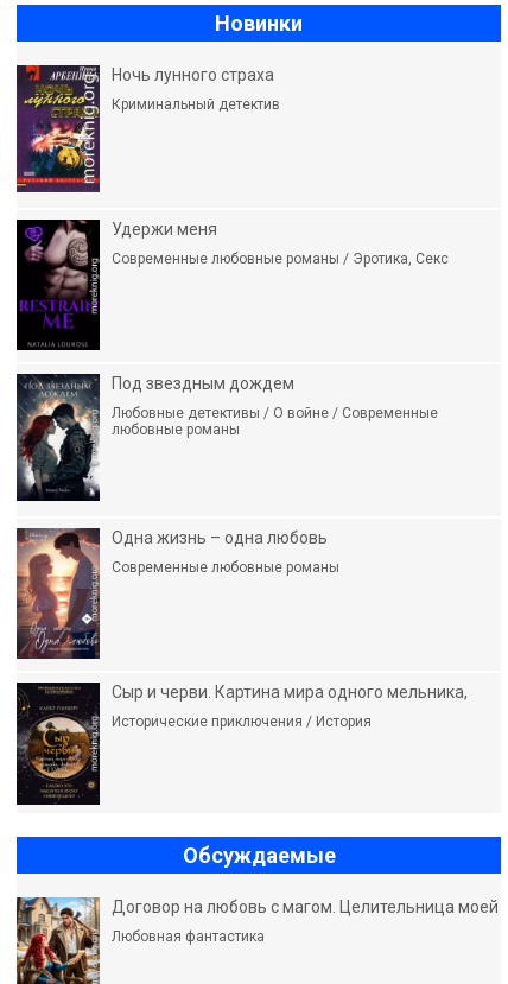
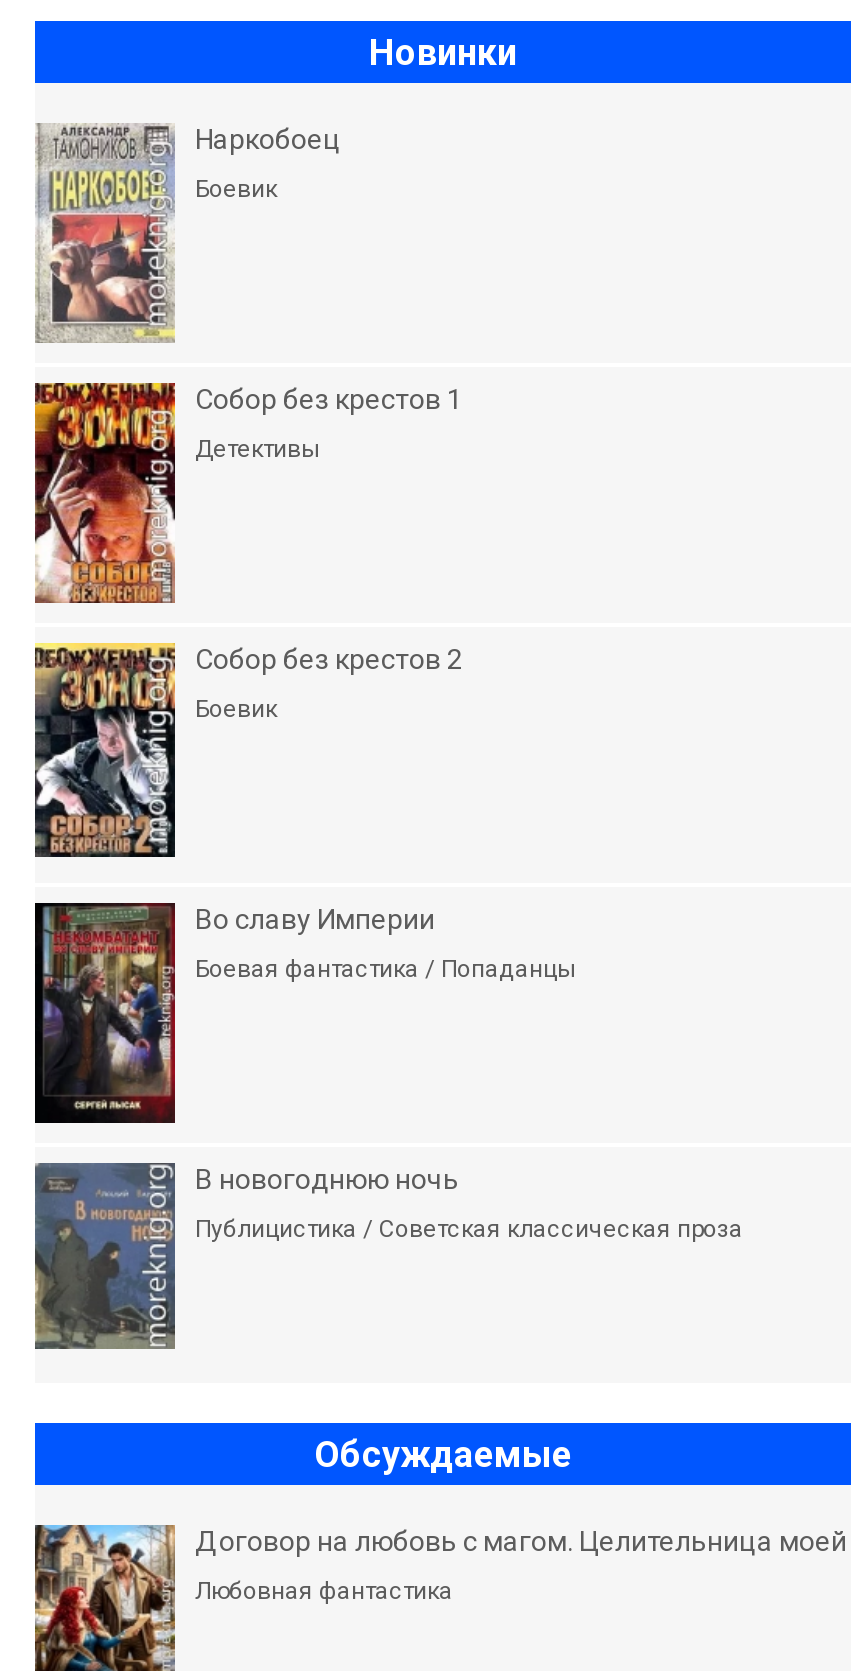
[15,64,274,195] [image] | Ночь лунного страха -> [35,123,341,343] [image] | Наркобоец
[112,96,280,113] Криминальный детектив -> [195,175,277,203] Боевик
[15,218,217,351] [image] | Удержи меня -> [33,381,463,605] [image] | Собор без крестов 1
[112,250,449,267] Современные любовные романы / Эротика, Секс -> [195,435,319,463] Детективы
[15,373,294,500] [image] | Под звездным дождем -> [33,641,463,857] [image] | Собор без крестов 2
[112,405,438,438] Любовные детективы / О войне / Современные | любовные романы -> [195,695,277,723] Боевик
[15,528,328,659] [image] | Одна жизнь – одна любовь -> [33,903,435,1123] [image] | Во славу Империи
[112,559,339,576] Современные любовные романы -> [195,955,575,983] Боевая фантастика / Попаданцы
[15,681,468,806] [image] | Сыр и черви. Картина мира одного мельника, -> [33,1161,459,1369] [image] | В новогоднюю ночь
[112,713,372,730] Исторические приключения / История -> [195,1215,743,1243] Публицистика / Советская классическая проза

